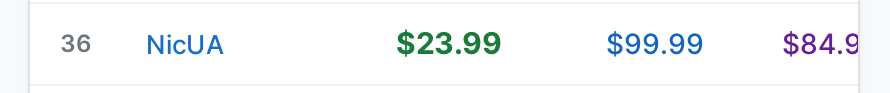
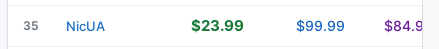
[60,27,224,59] 36 NicUA -> [23,17,105,33] 35 NicUA

